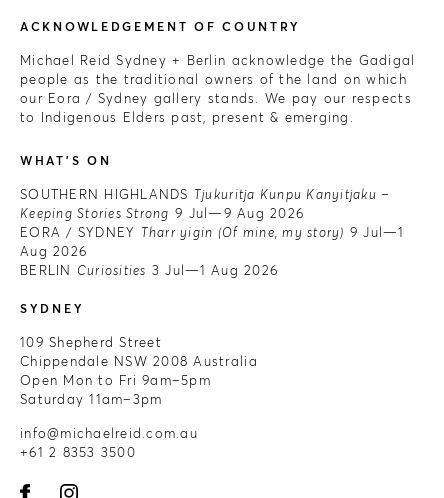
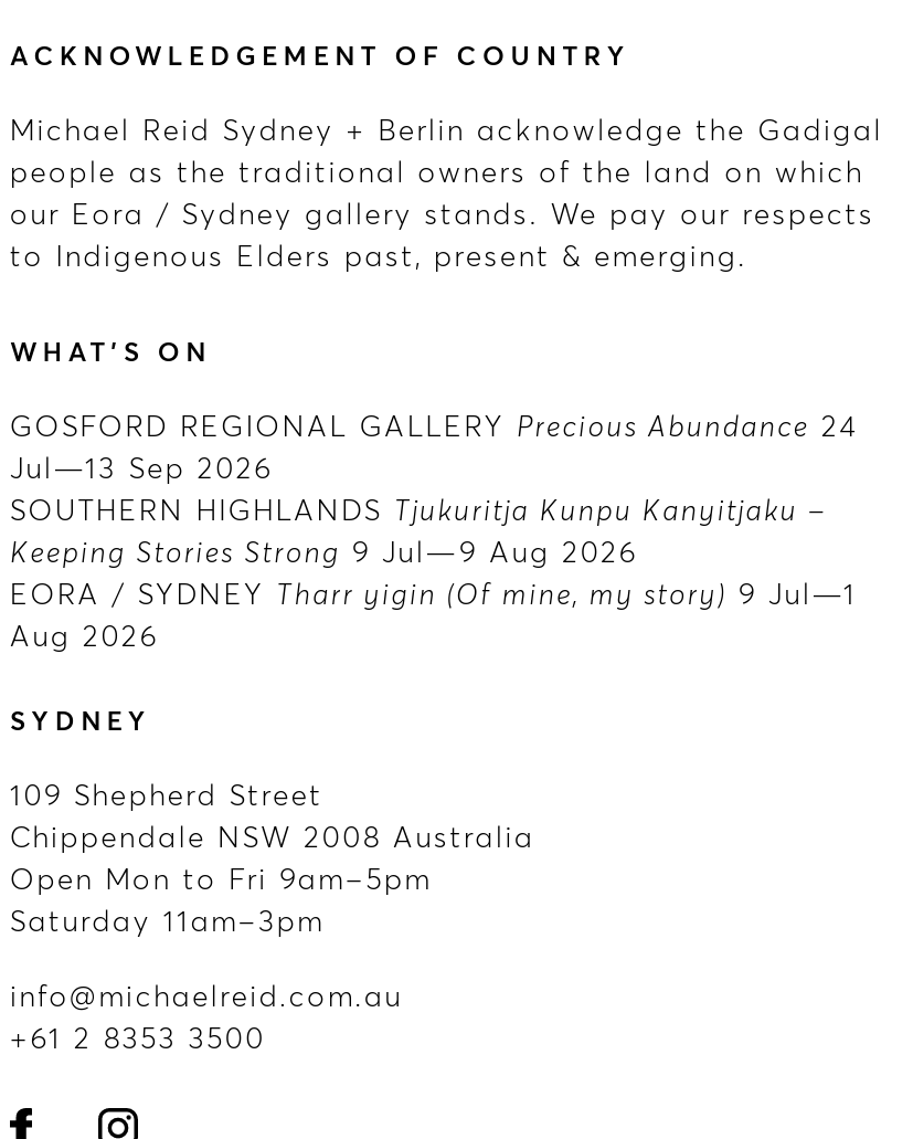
none -> [10,408,858,485] GOSFORD REGIONAL GALLERY Precious Abundance 24 | Jul—13 Sep 2026
moved [20,186,404,259] -> [10,492,857,653]: SOUTHERN HIGHLANDS Tjukuritja Kunpu Kanyitjaku – | Keeping Stories Strong 9 Jul—9 Aug 2026 | EORA / SYDNEY Tharr yigin (Of mine, my story) 9 Jul—1 | Aug 2026
[20,262,278,278] BERLIN Curiosities 3 Jul—1 Aug 2026 -> none

